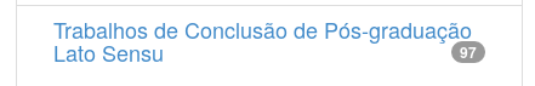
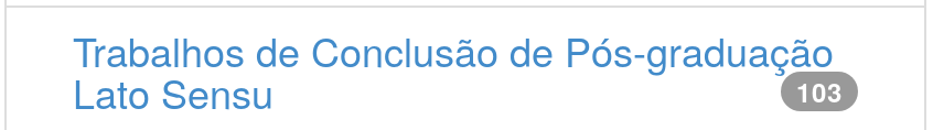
[460,41,477,63] 97 -> [796,71,843,111] 103

